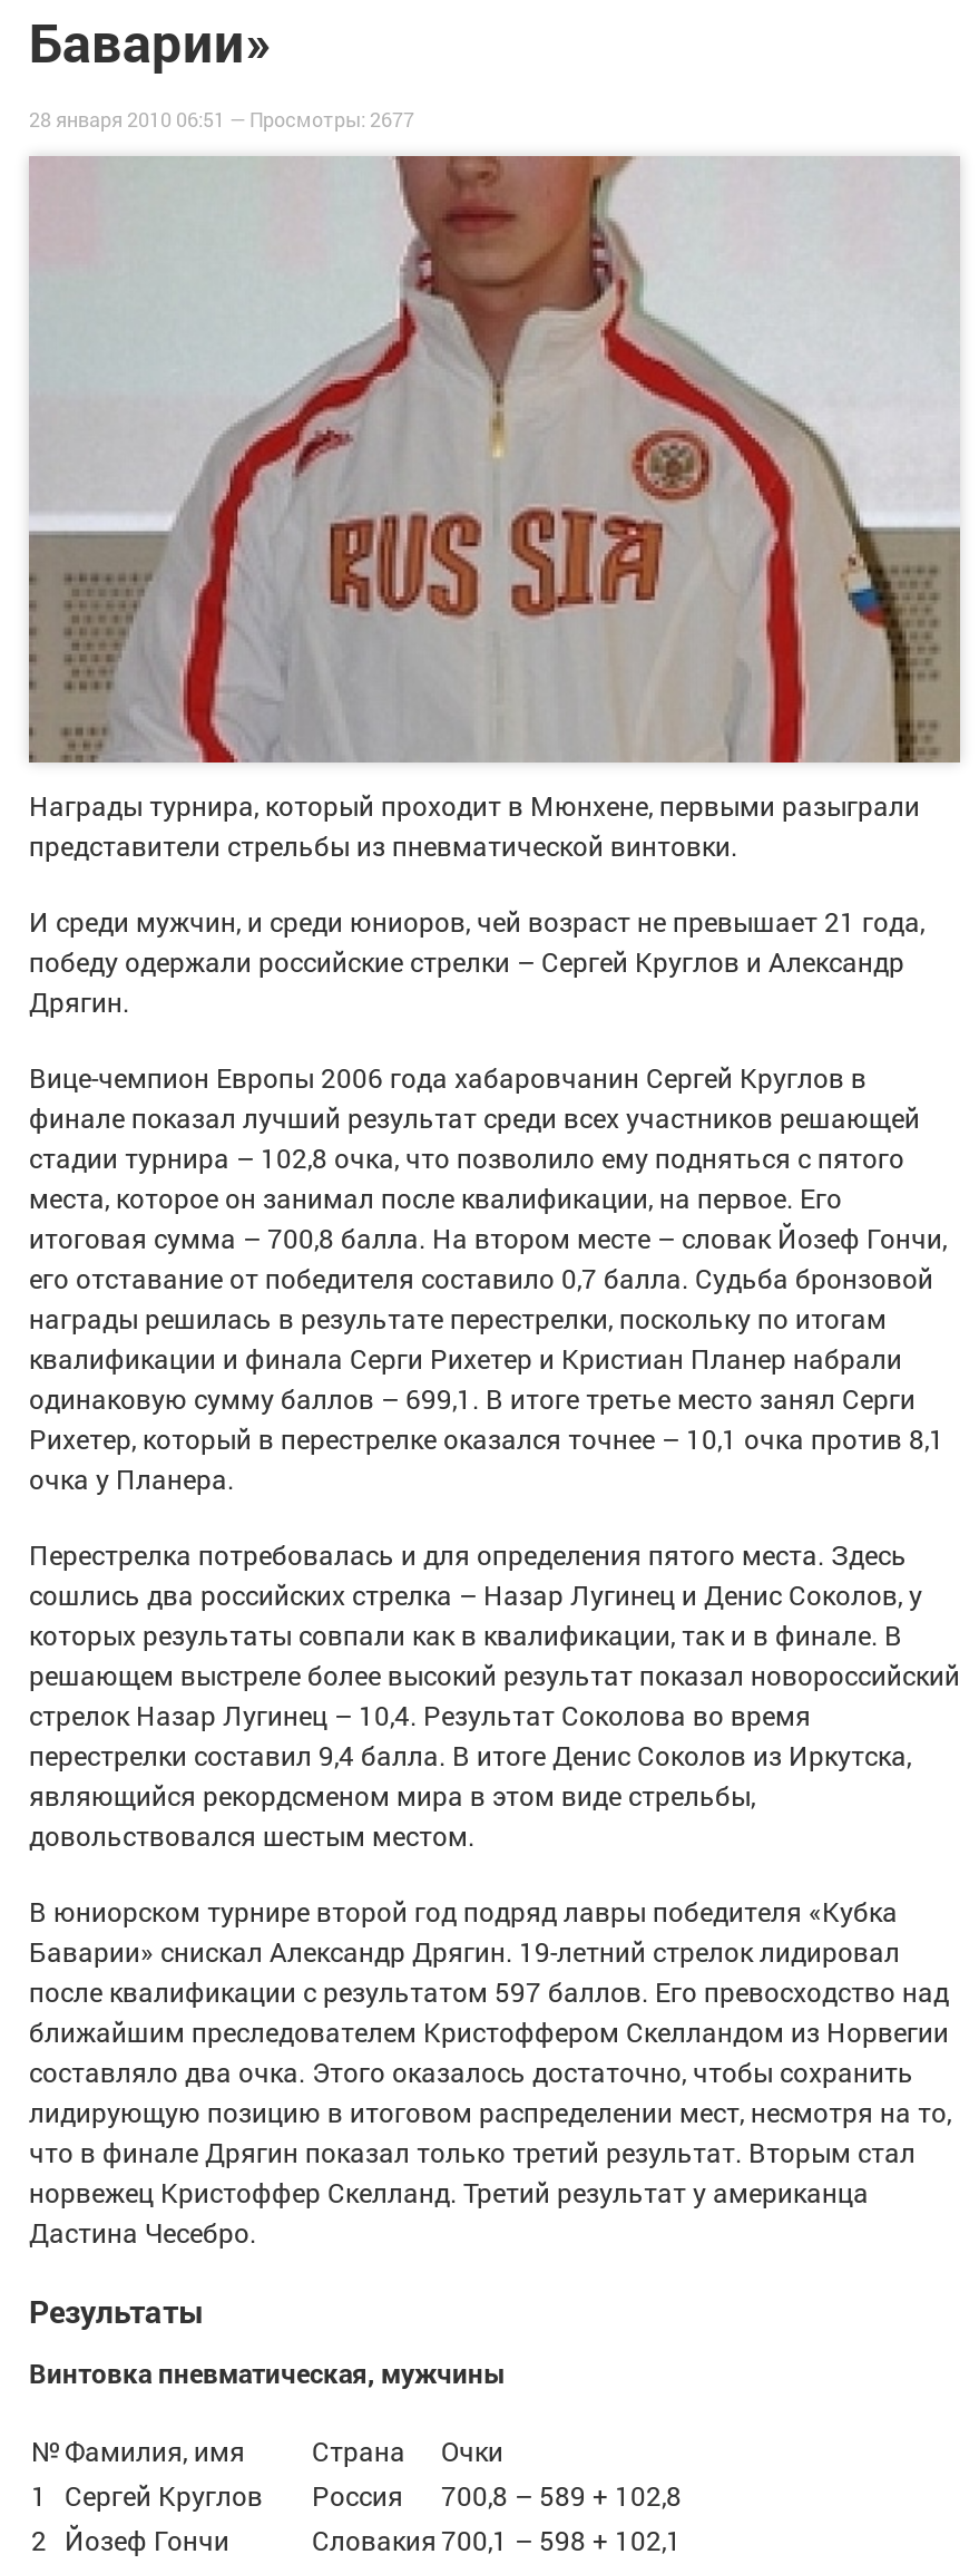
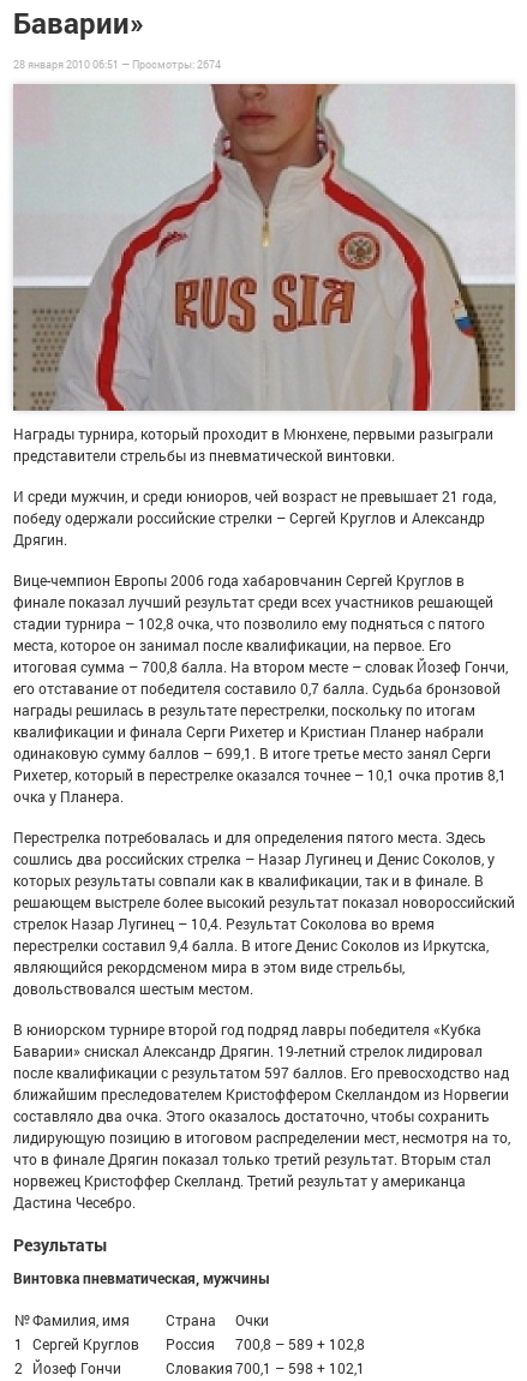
[29,107,414,132] 28 января 2010 06:51 — Просмотры: 2677 -> [13,58,221,71] 28 января 2010 06:51 — Просмотры: 2674

